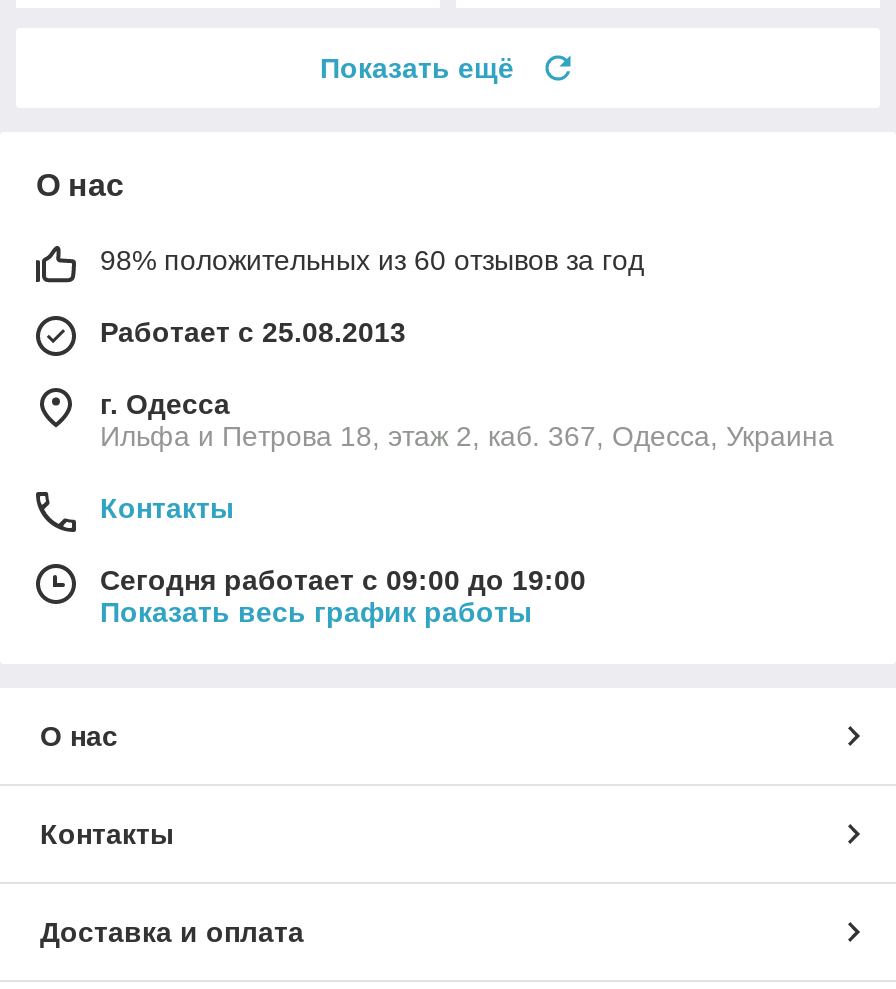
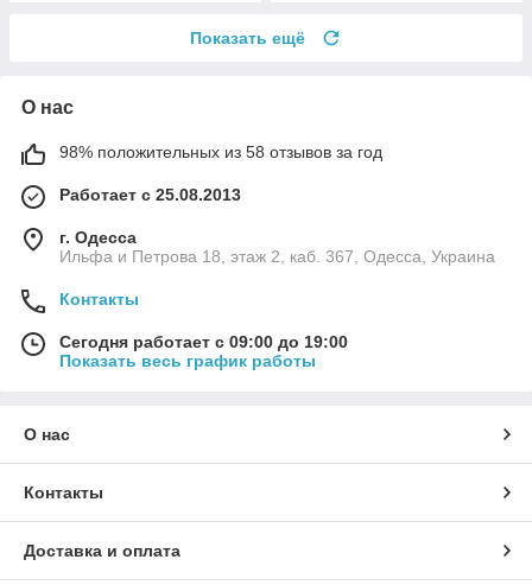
[100,244,644,276] 98% положительных из 60 отзывов за год -> [59,142,382,161] 98% положительных из 58 отзывов за год

